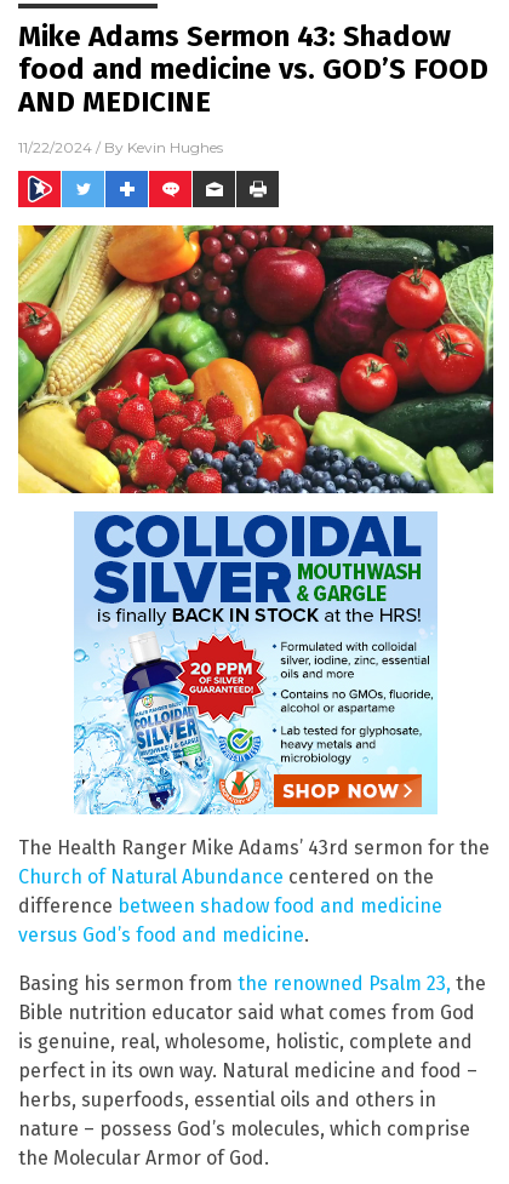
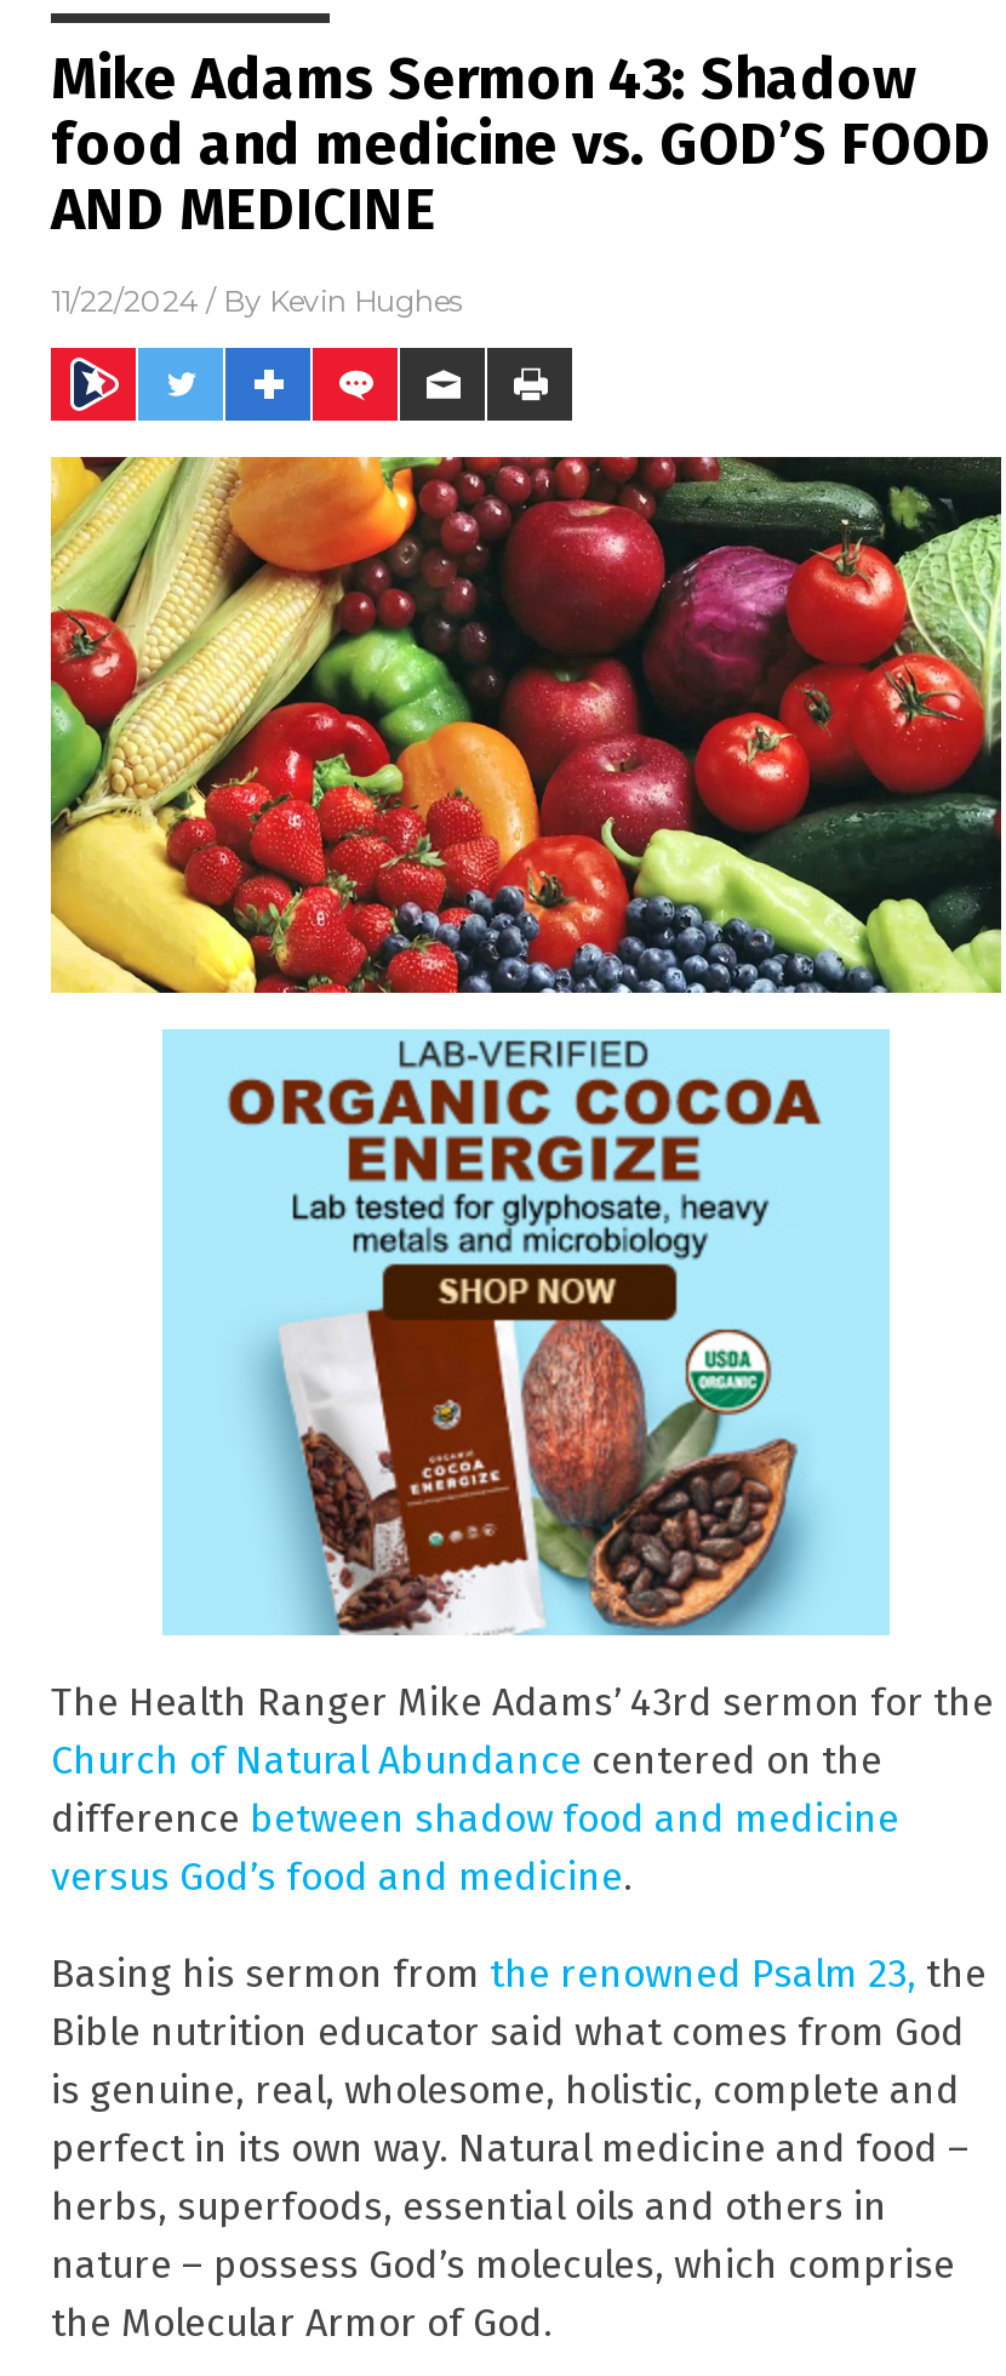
[75,514,435,814] [image] -> [162,1036,887,1638] [image]

